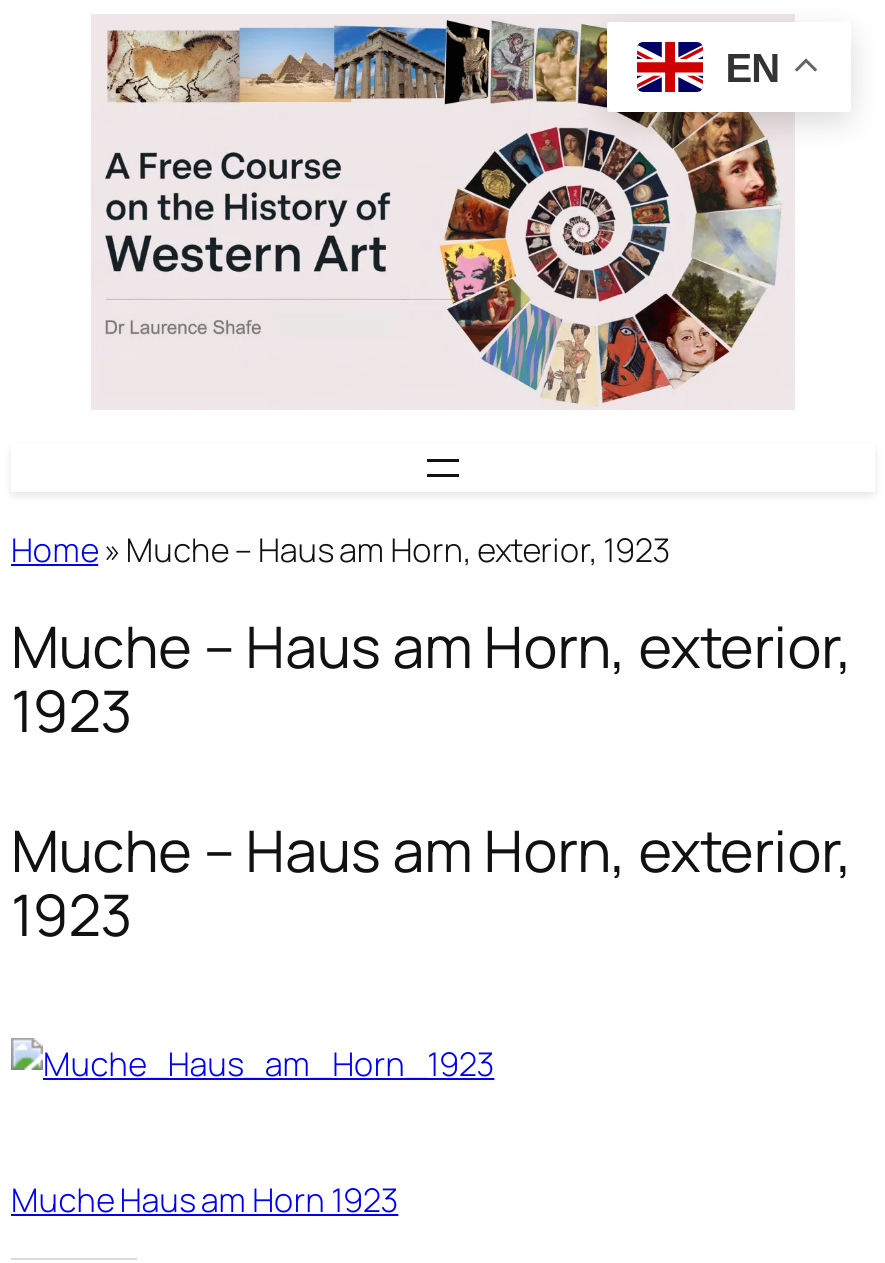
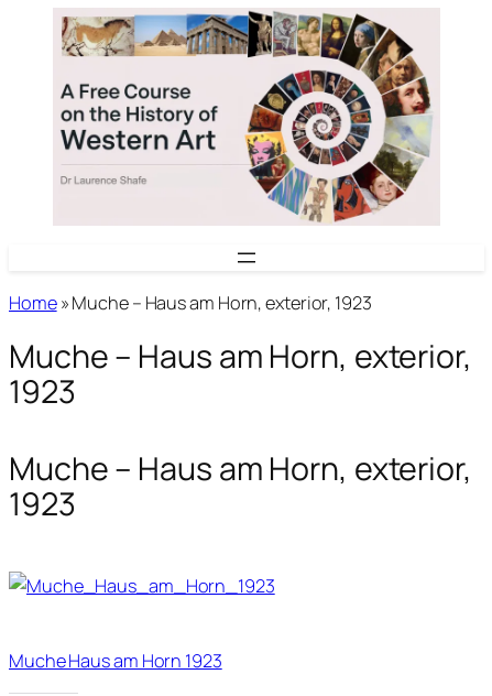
[605,24,749,114] [image] -> [337,13,415,63] [image]
[726,45,779,89] EN -> none

